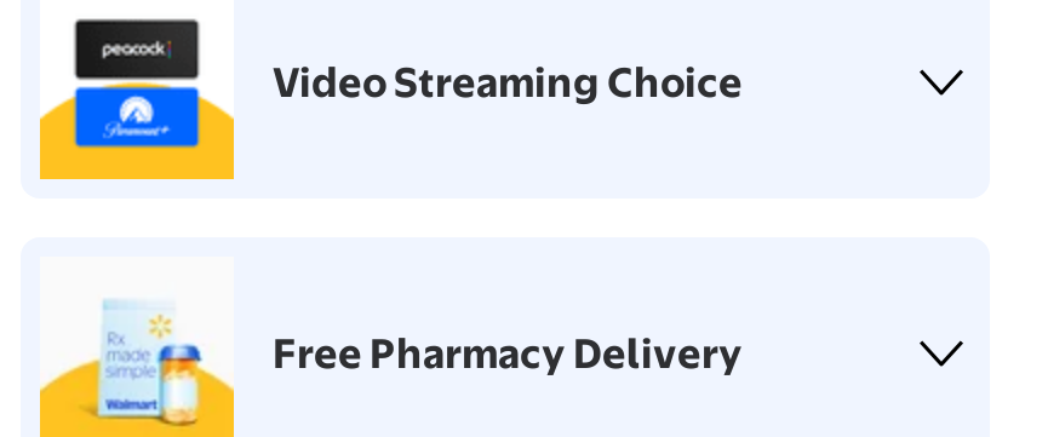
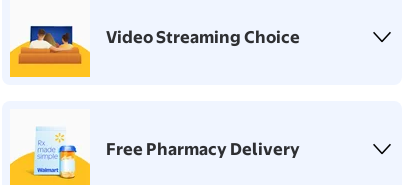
[62,17,212,150] [image] -> [18,11,82,64] [image]

